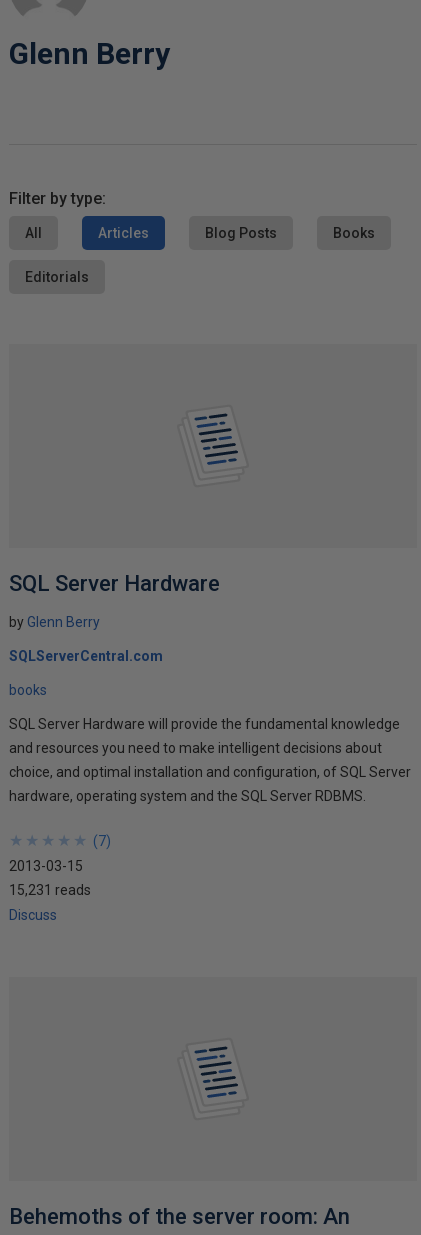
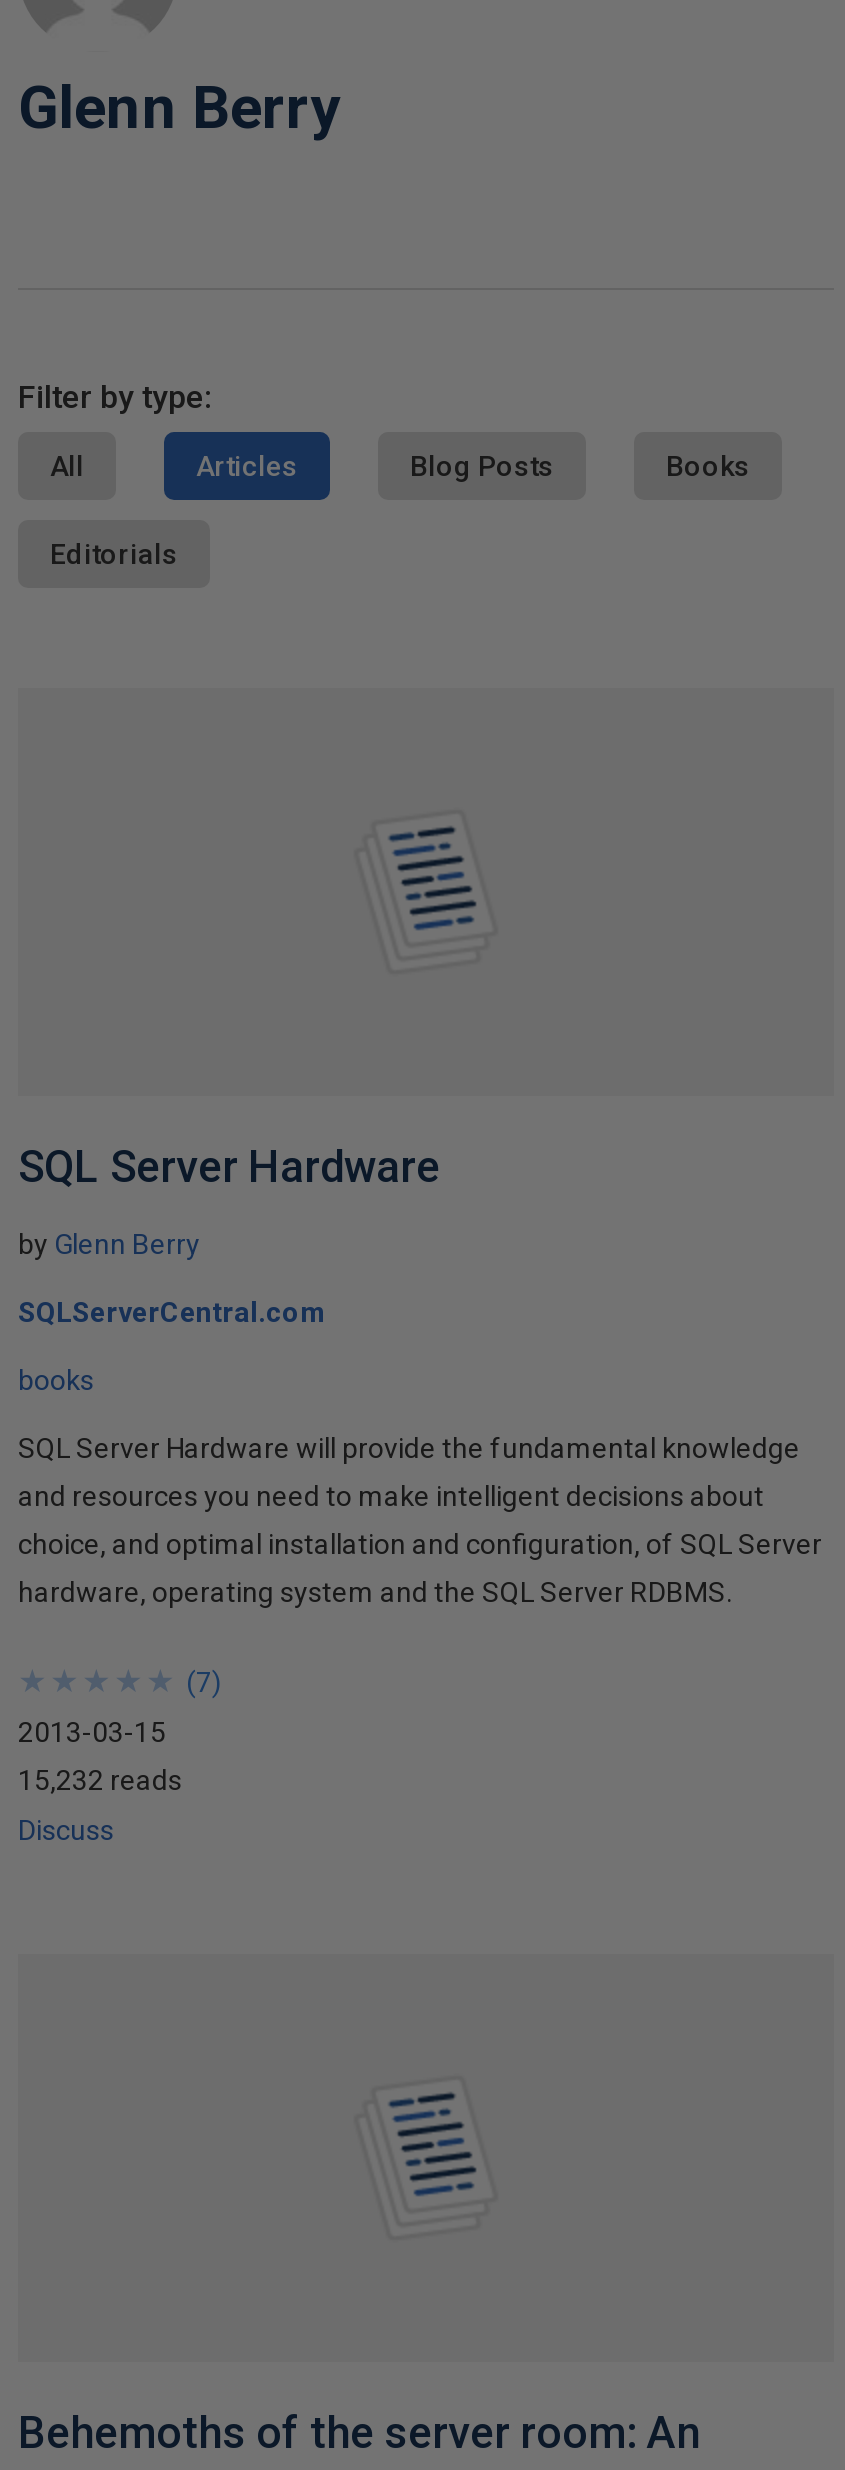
[9,882,91,898] 15,231 reads -> [18,1764,182,1796] 15,232 reads

